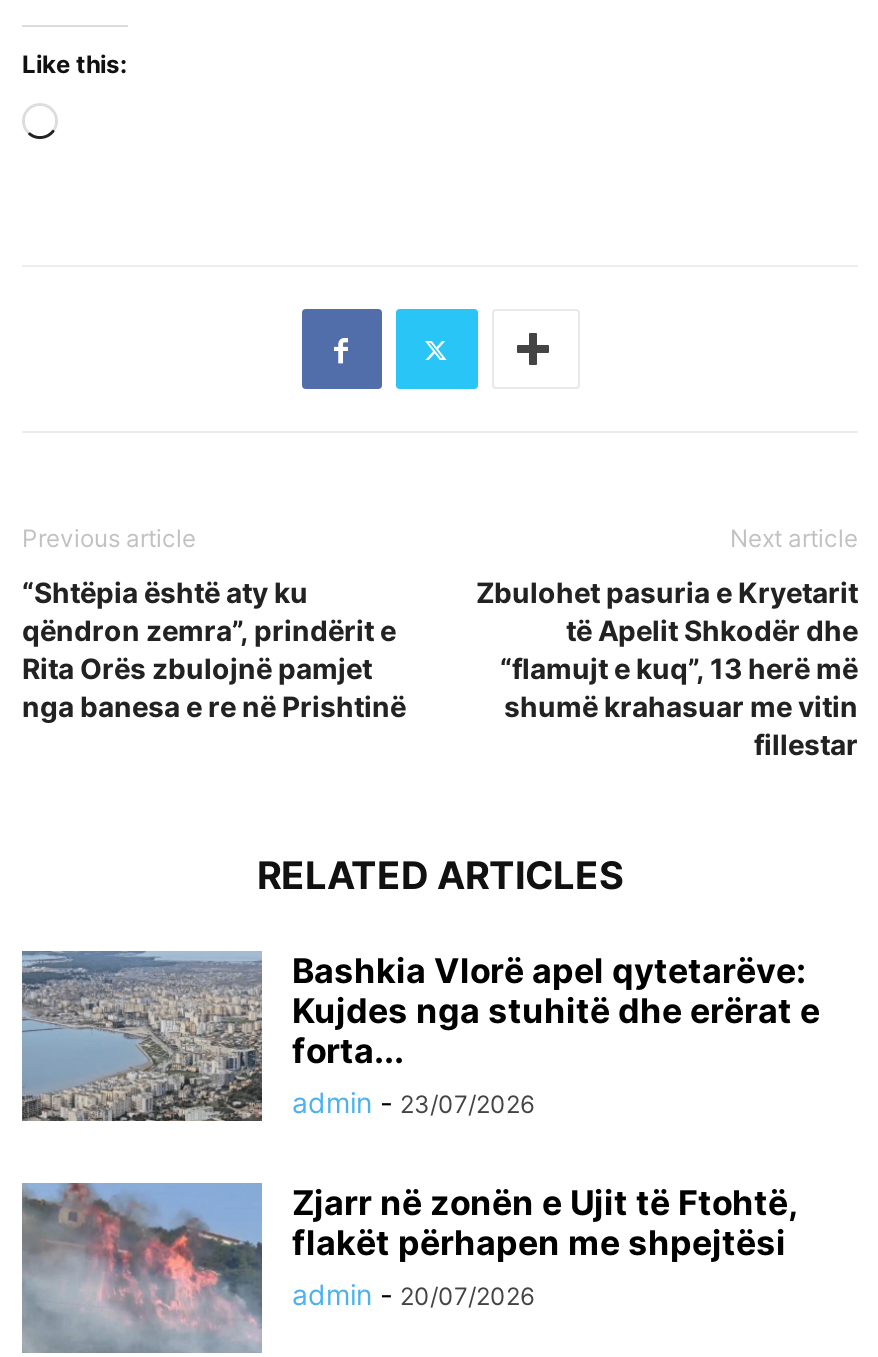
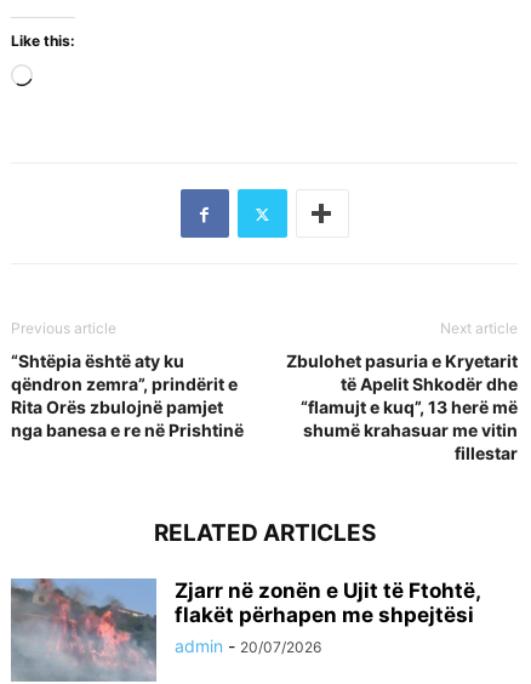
[22,951,820,1123] [image] | Bashkia Vlorë apel qytetarëve: | Kujdes nga stuhitë dhe erërat e | forta... | admin - 23/07/2026 -> none

